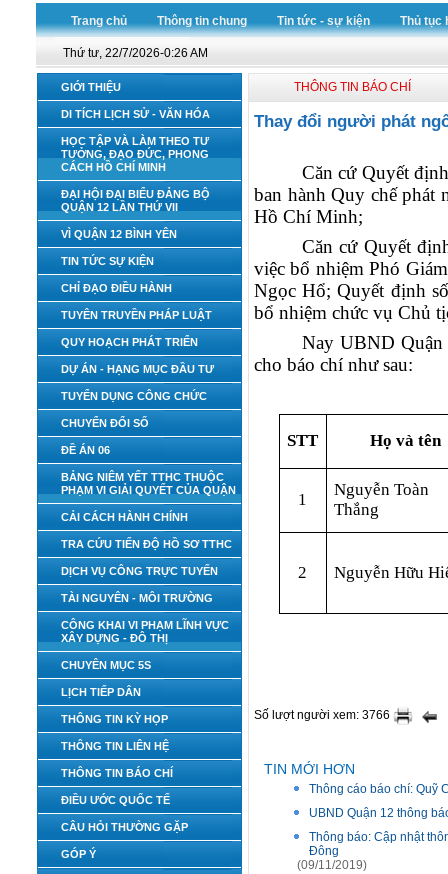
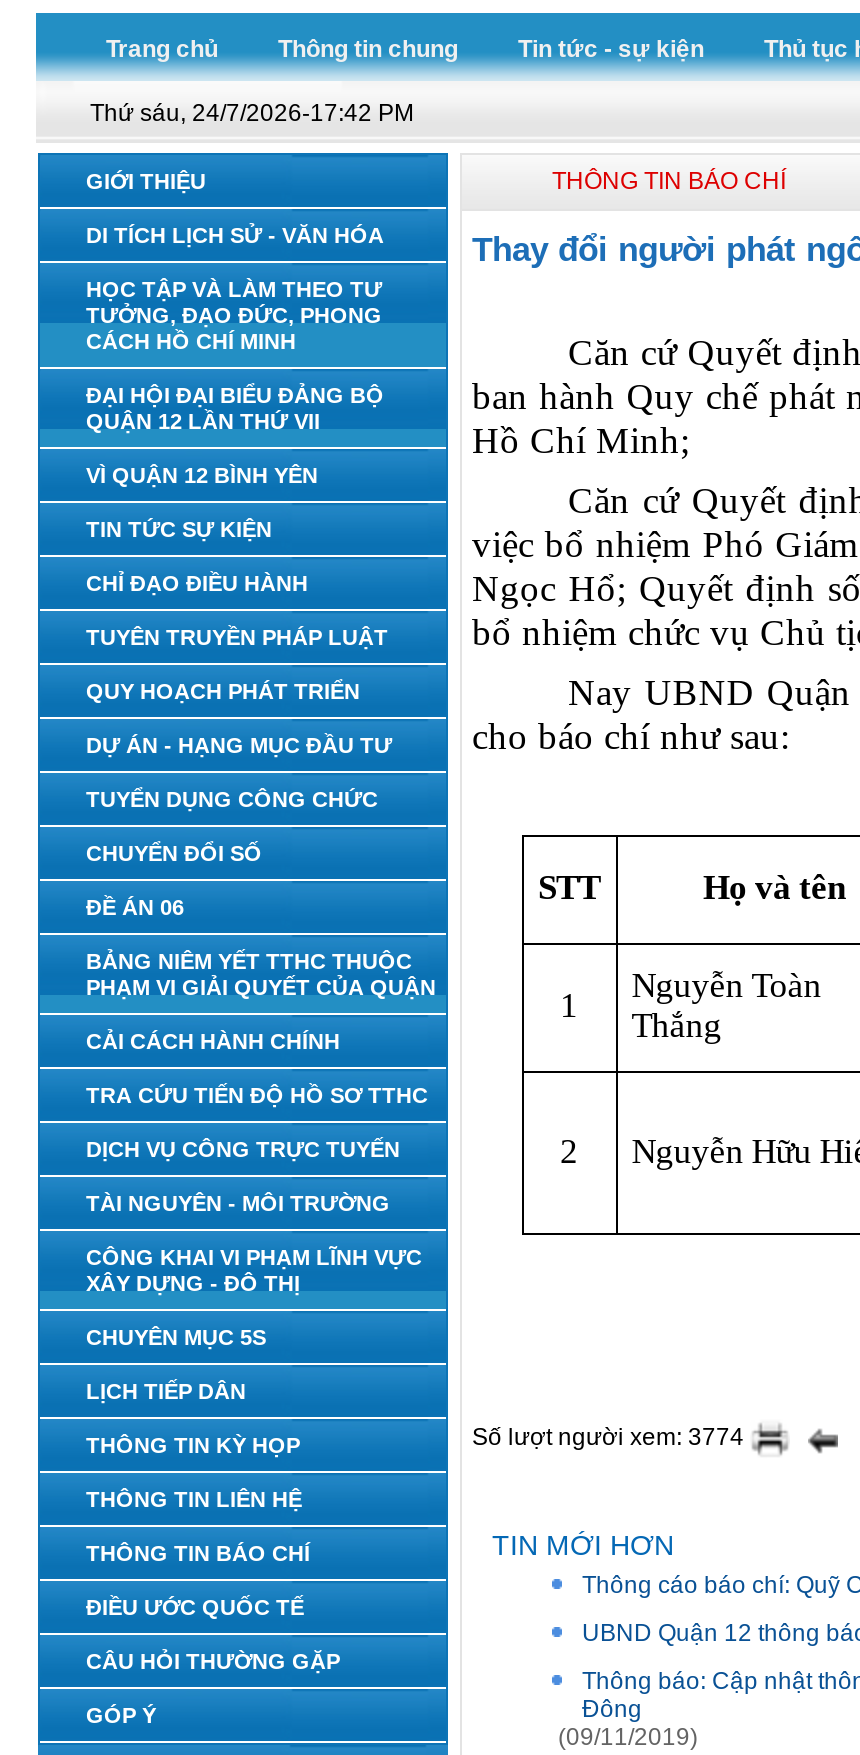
[63,46,208,60] Thứ tư, 22/7/2026-0:26 AM -> [90,99,414,127] Thứ sáu, 24/7/2026-17:42 PM
[254,708,393,722] Số lượt người xem: 3766 -> [472,1423,750,1451] Số lượt người xem: 3774

